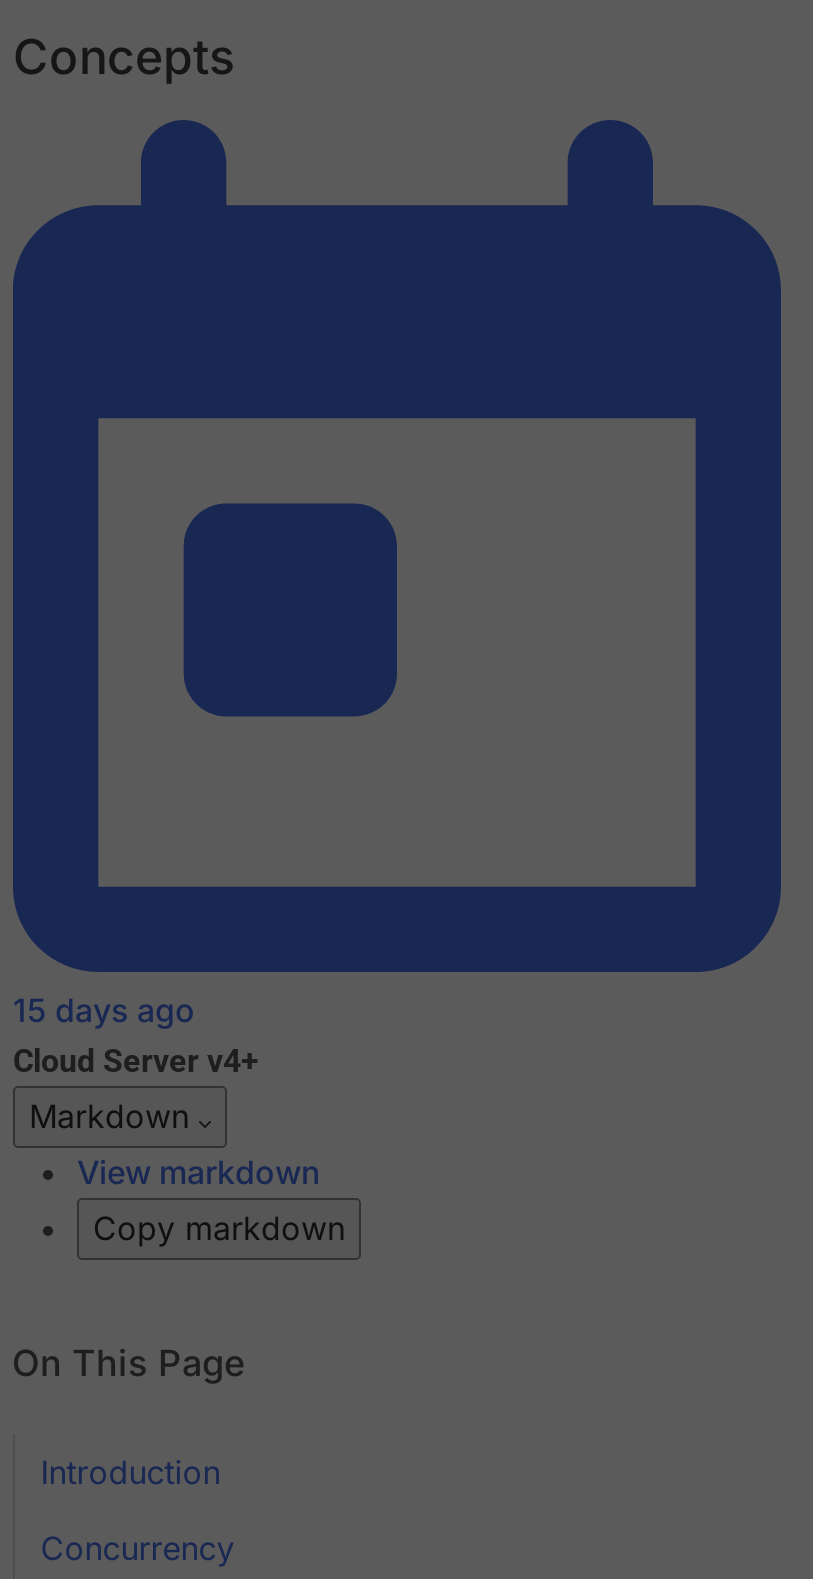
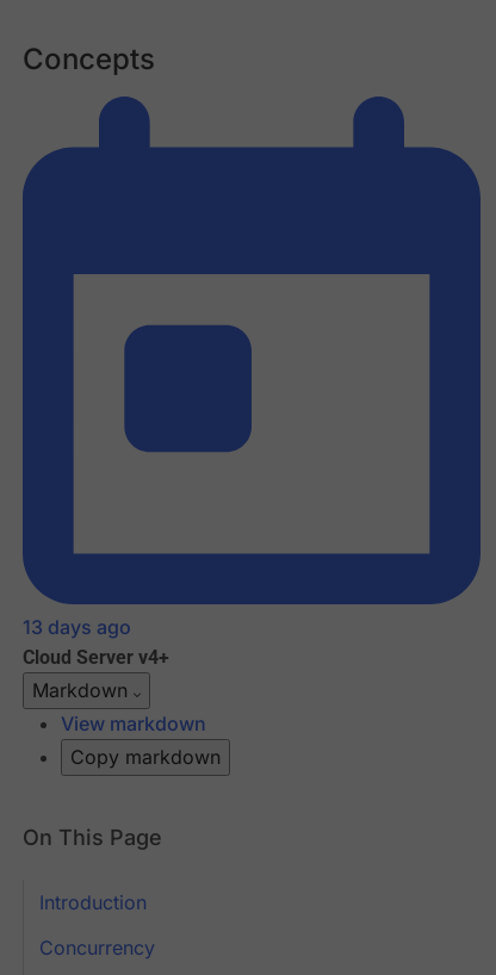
[13,991,195,1031] 15 days ago -> [23,616,131,639] 13 days ago

